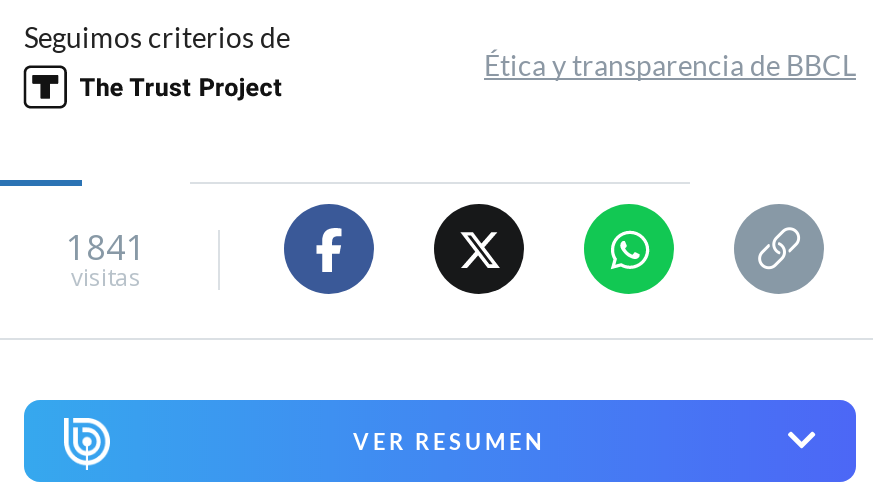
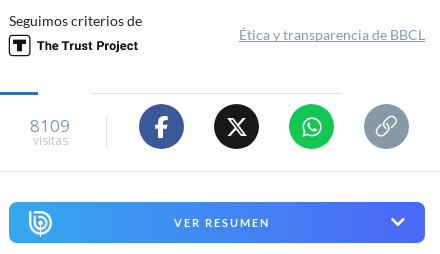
[66,223,146,269] 1841 -> [30,114,70,137] 8109

